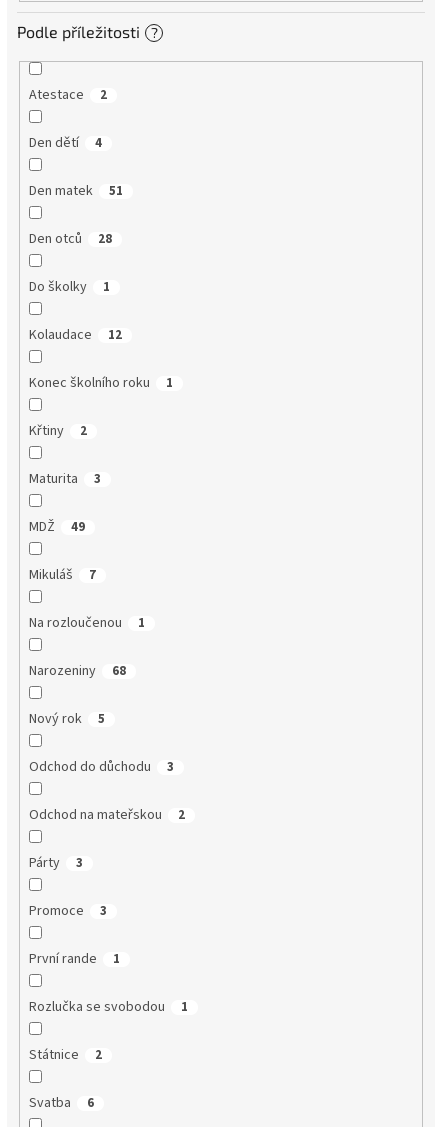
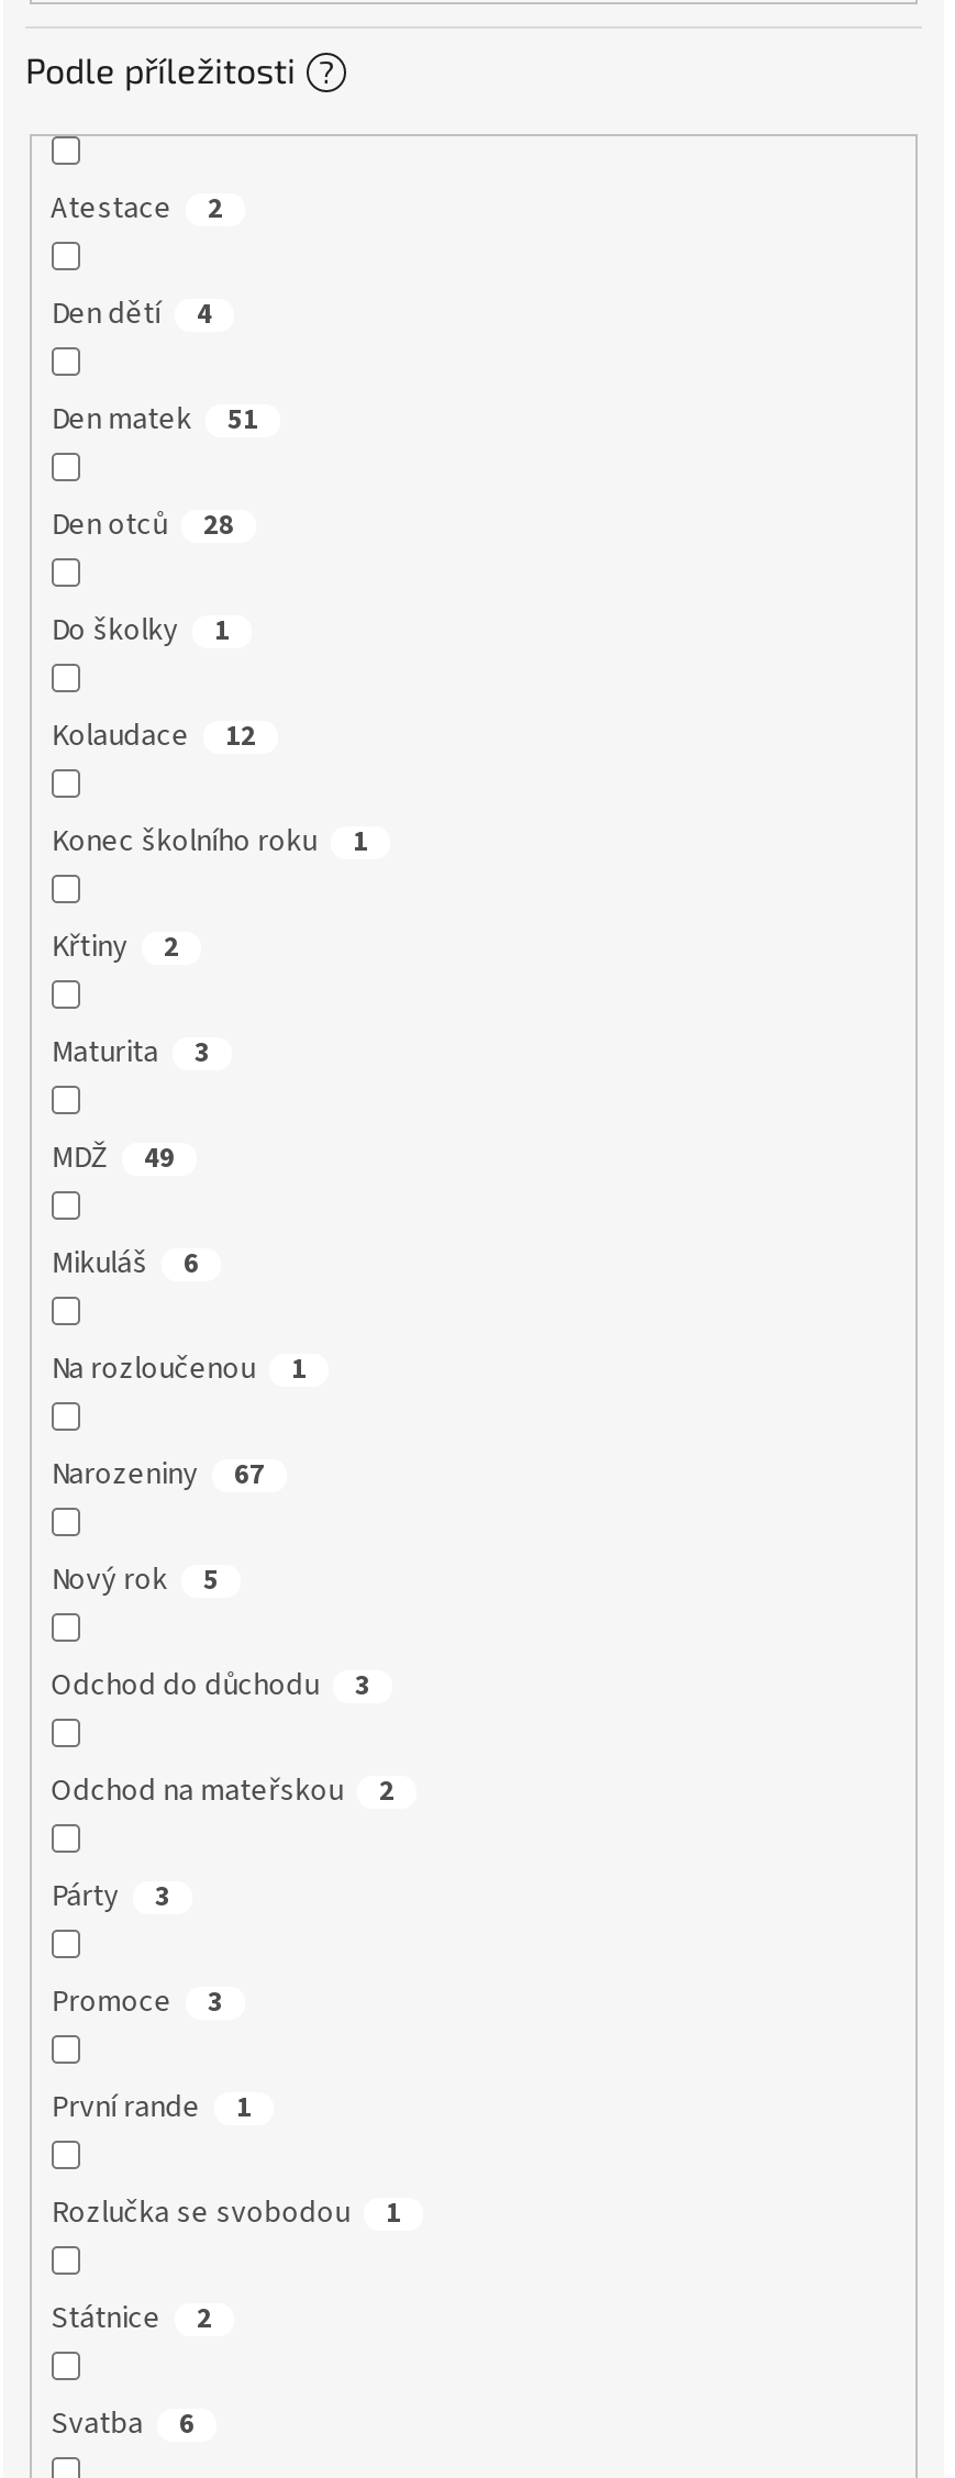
[29,565,96,585] Mikuláš 7 -> [51,1242,199,1286] Mikuláš 6
[29,661,126,681] Narozeniny 68 -> [51,1453,265,1497] Narozeniny 67

